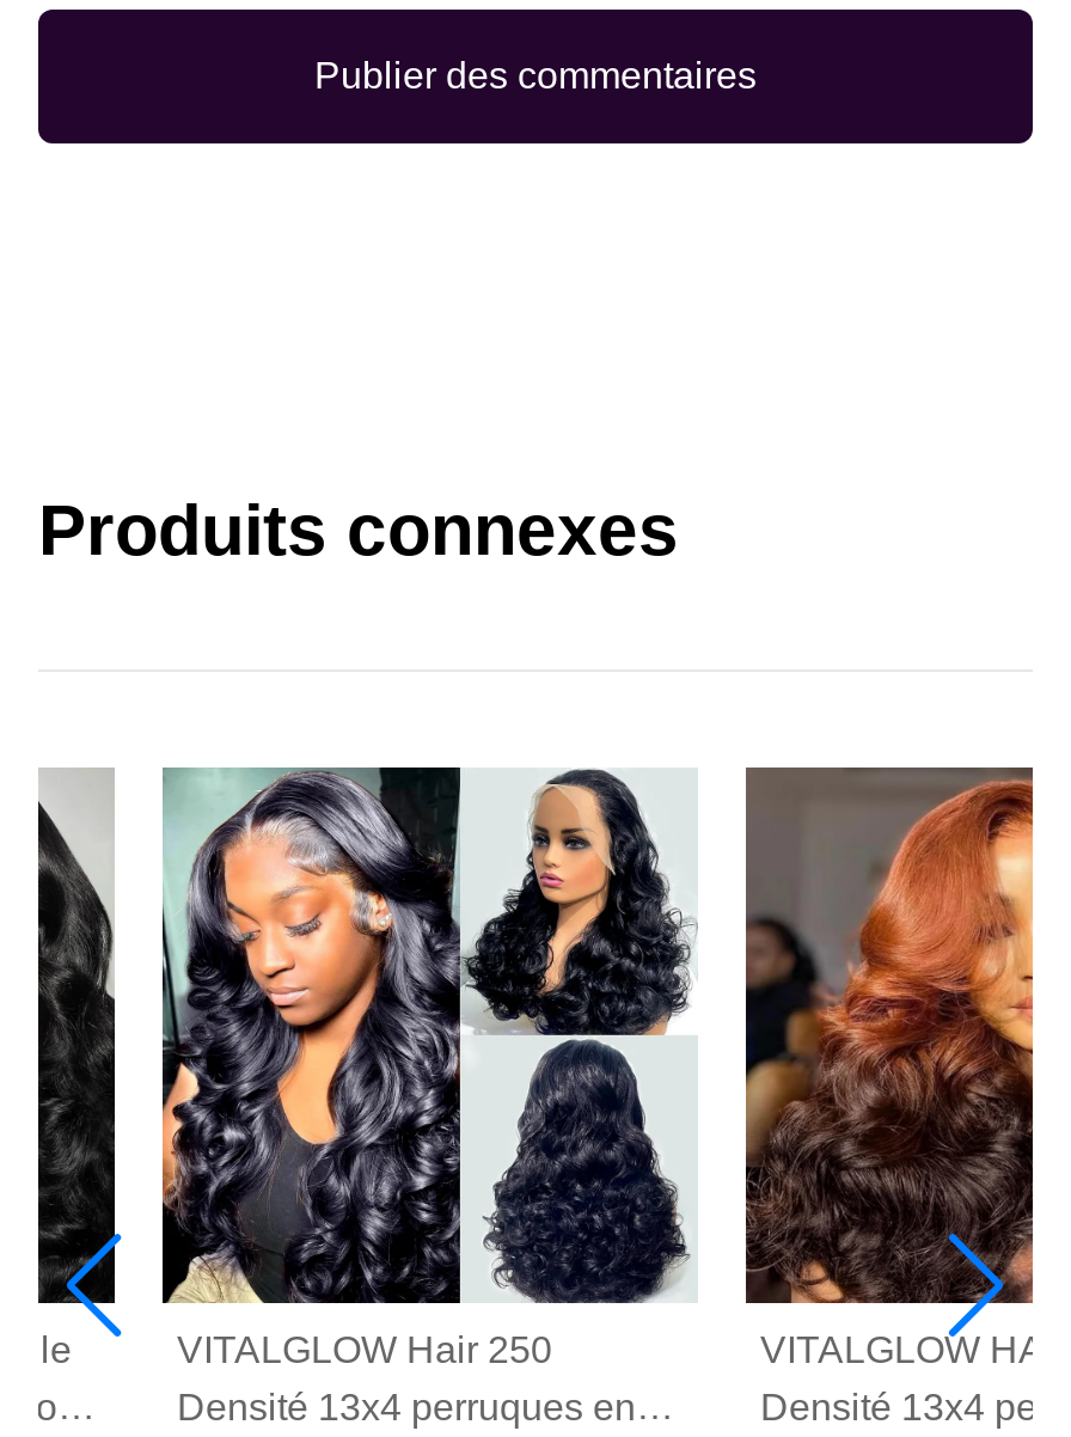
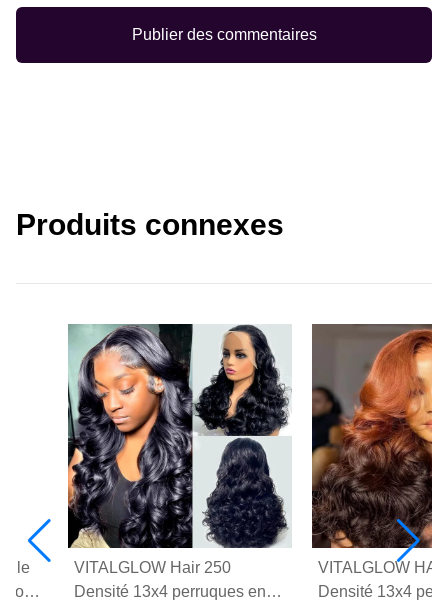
[36,768,117,1305] [image] -> none

